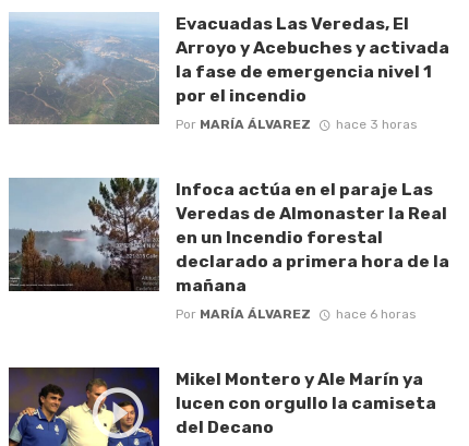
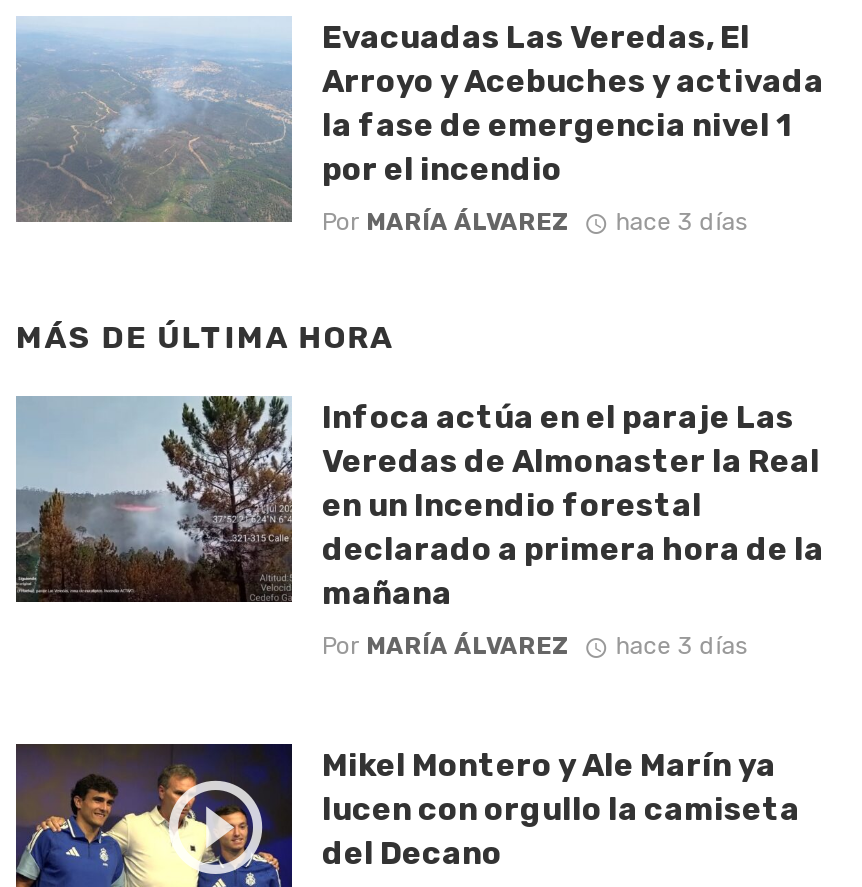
[336,117,416,132] hace 3 horas -> [16,208,747,356] hace 3 días | MÁS DE ÚLTIMA HORA
[175,307,415,322] Por MARÍA ÁLVAREZ hace 6 horas -> [322,632,747,660] Por MARÍA ÁLVAREZ hace 3 días

